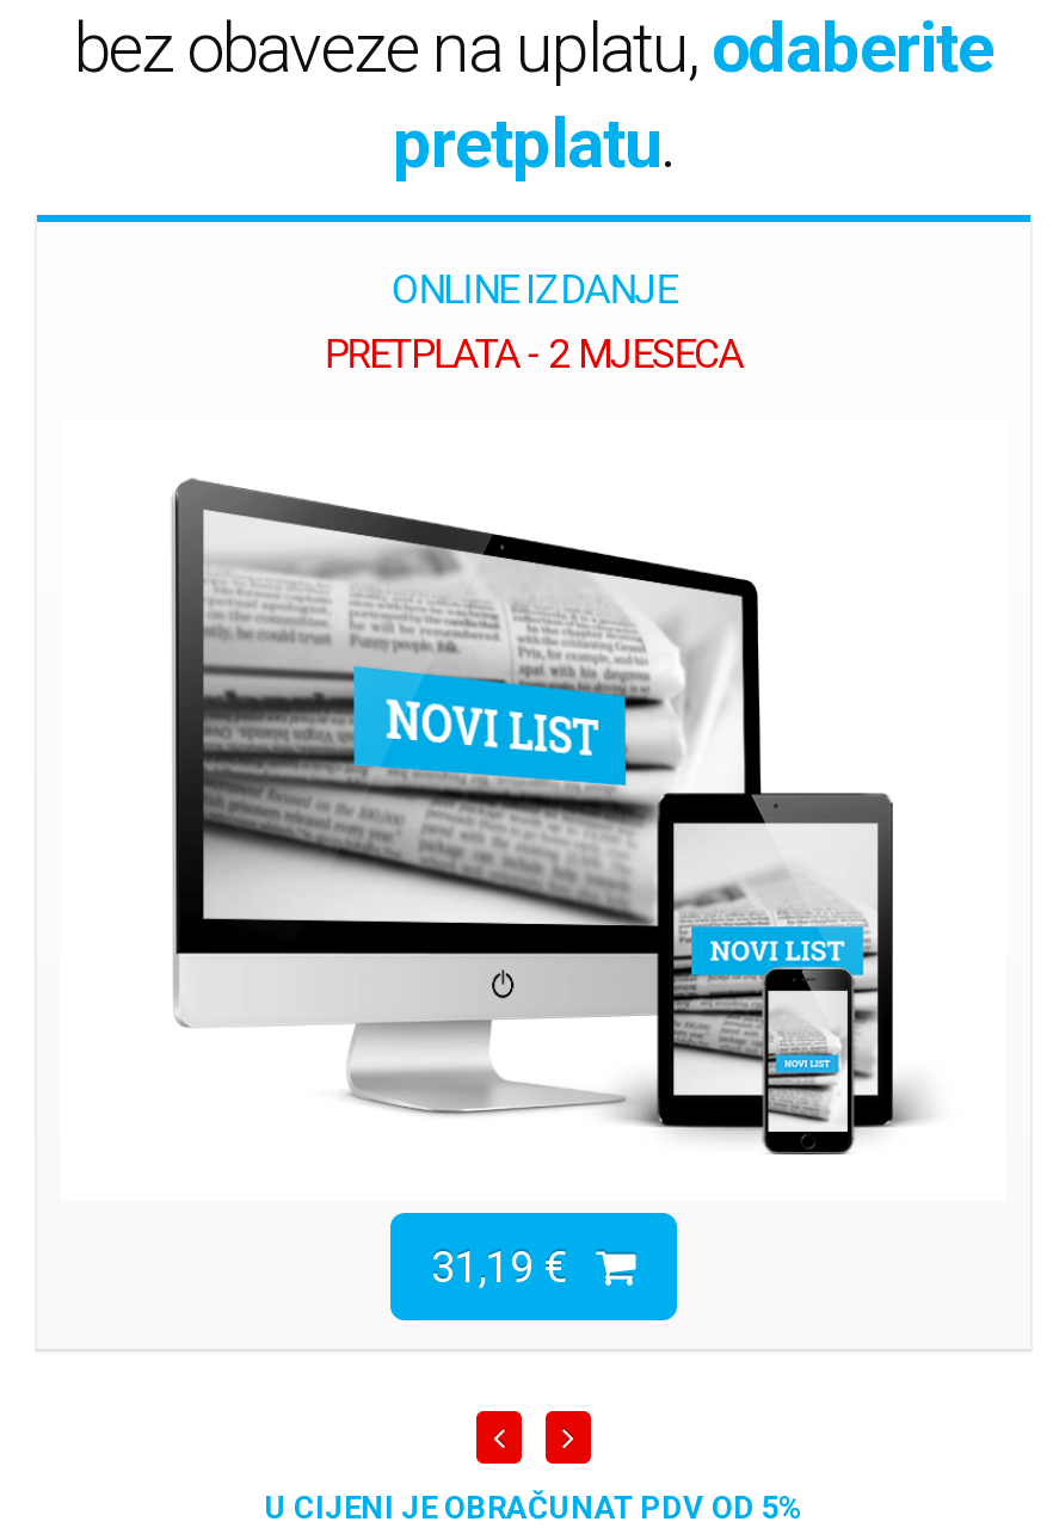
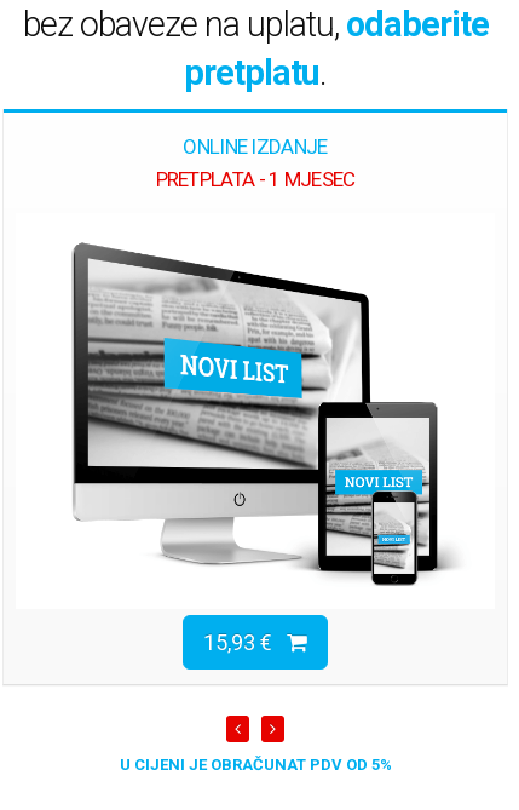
[324,329,743,377] PRETPLATA - 2 MJESECA -> [155,167,355,191] PRETPLATA - 1 MJESEC
[431,1243,596,1293] 31,19 € -> [203,630,287,656] 15,93 €

